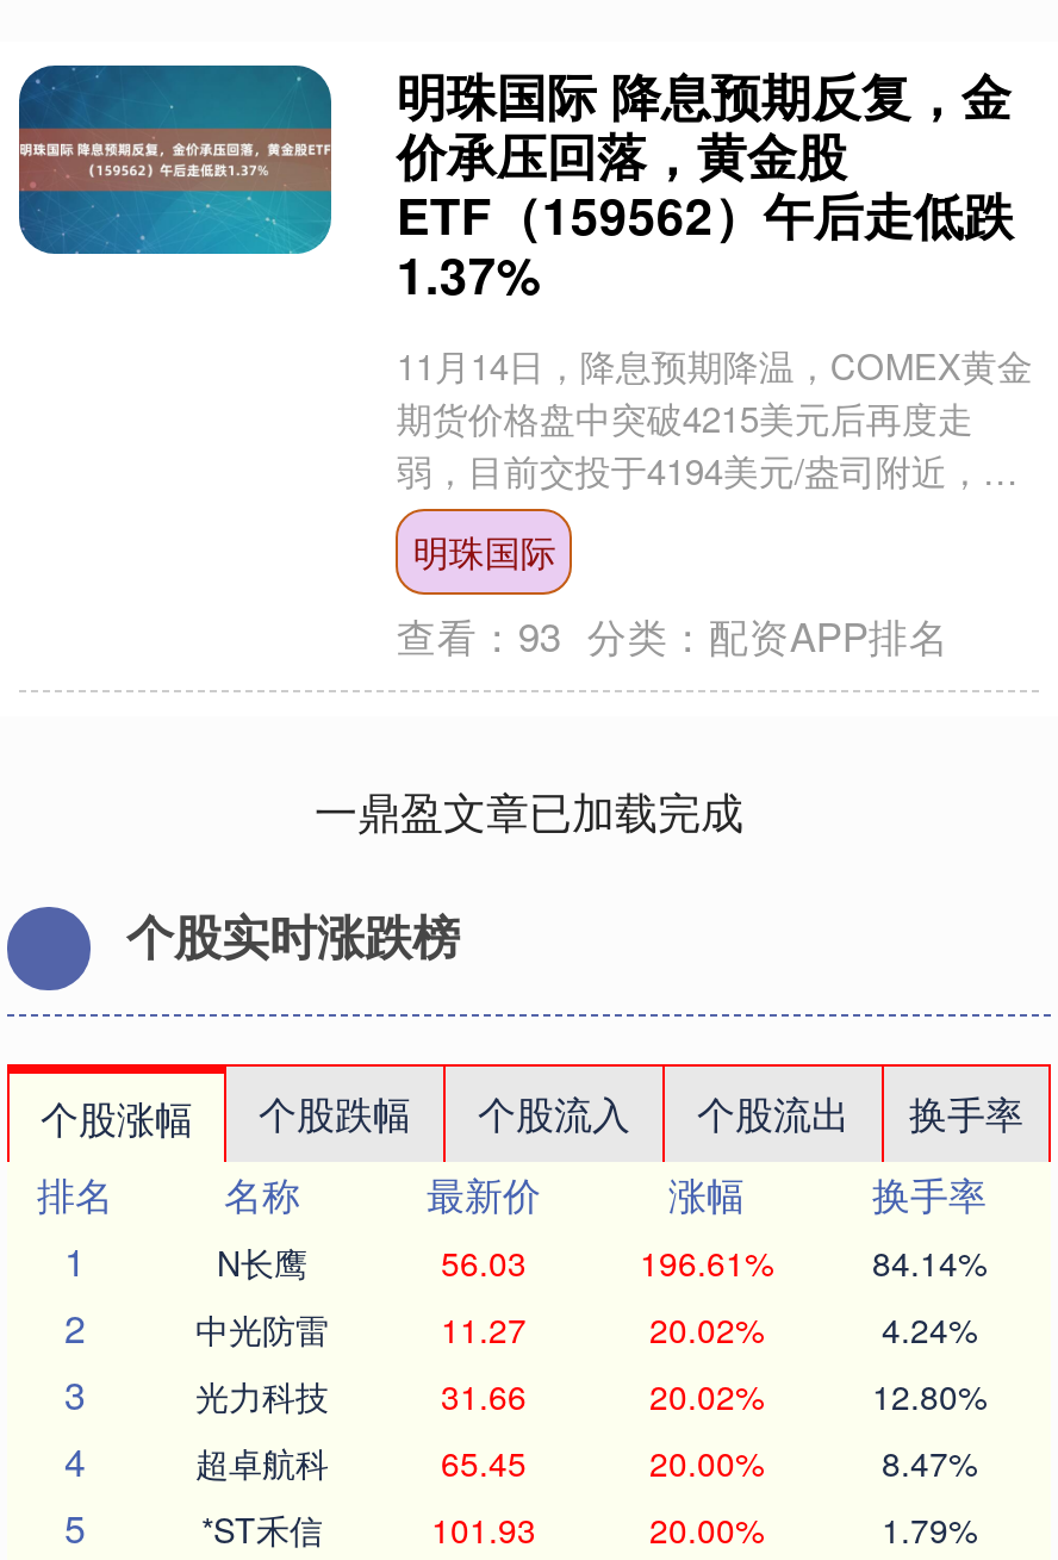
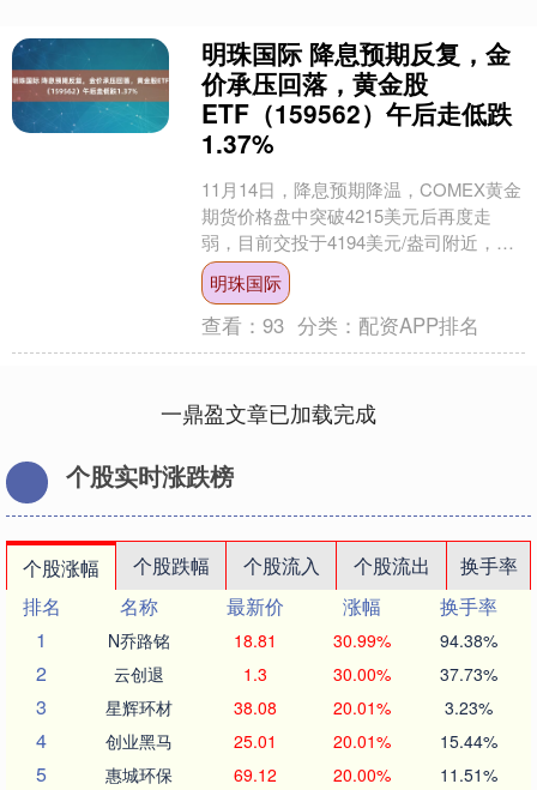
[217,1238,987,1286] N长鹰 | 56.03 | 196.61% | 84.14% -> [108,628,497,652] N乔路铭 | 18.81 | 30.99% | 94.38%
[195,1305,977,1352] 中光防雷 | 11.27 | 20.02% | 4.24% -> [114,662,497,686] 云创退 | 1.3 | 30.00% | 37.73%
[195,1371,987,1419] 光力科技 | 31.66 | 20.02% | 12.80% -> [105,695,492,719] 星辉环材 | 38.08 | 20.01% | 3.23%
[195,1438,977,1486] 超卓航科 | 65.45 | 20.00% | 8.47% -> [105,729,497,753] 创业黑马 | 25.01 | 20.01% | 15.44%
[201,1505,536,1553] *ST禾信 | 101.93 -> [105,762,276,786] 惠城环保 | 69.12
[882,1505,977,1553] 1.79% -> [439,762,497,786] 11.51%

